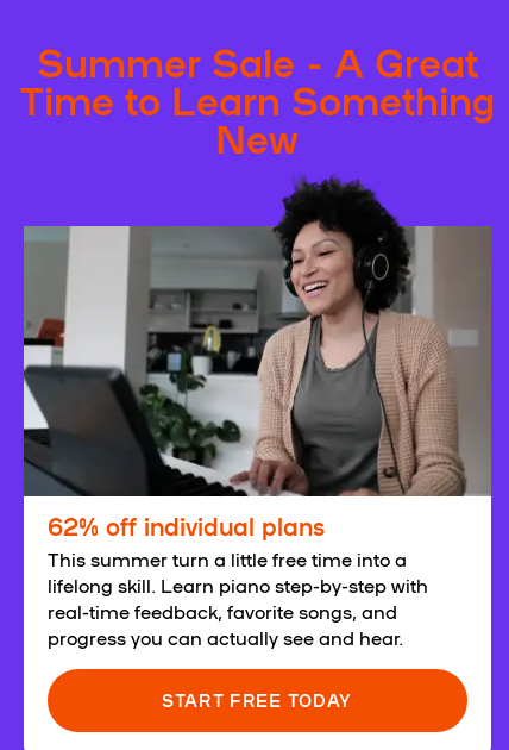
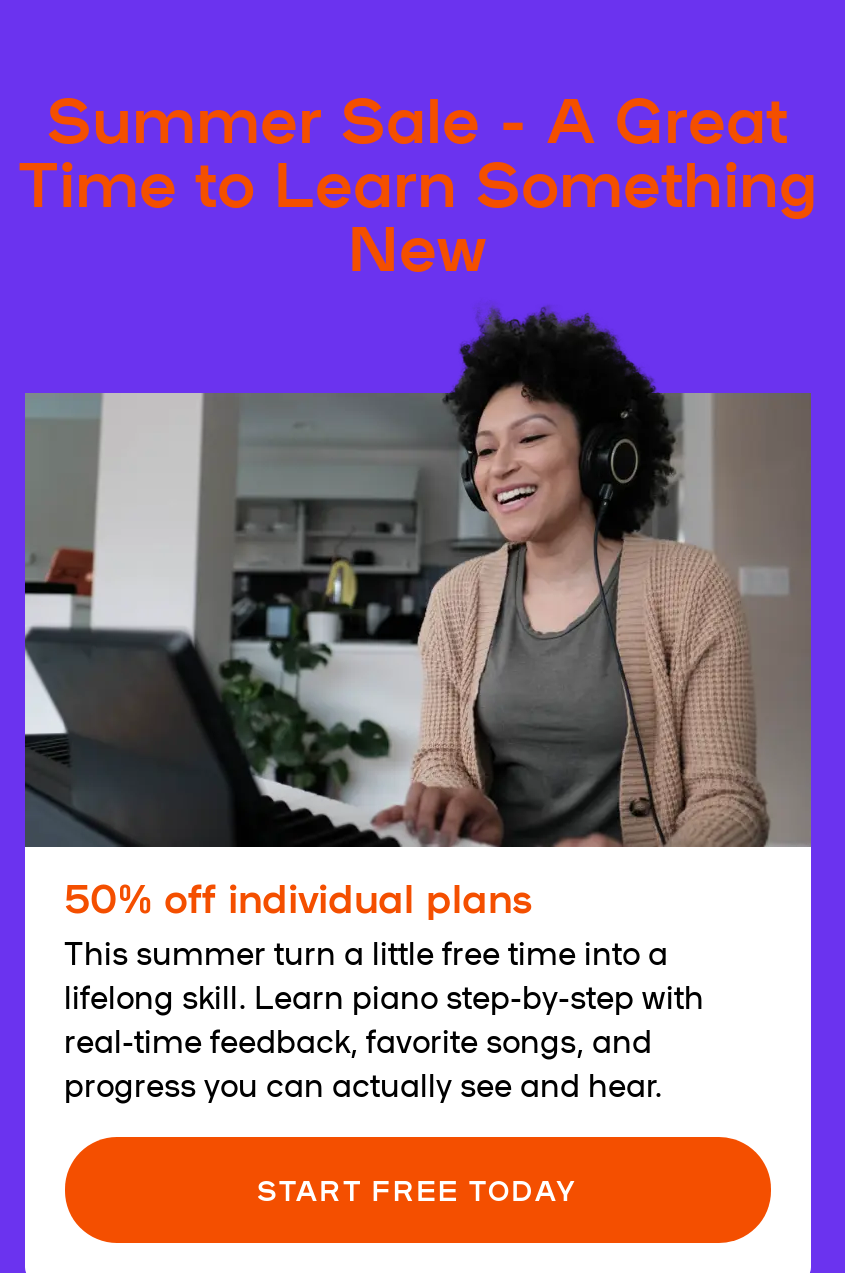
[47,508,324,541] 62% off individual plans -> [64,866,532,922] 50% off individual plans

